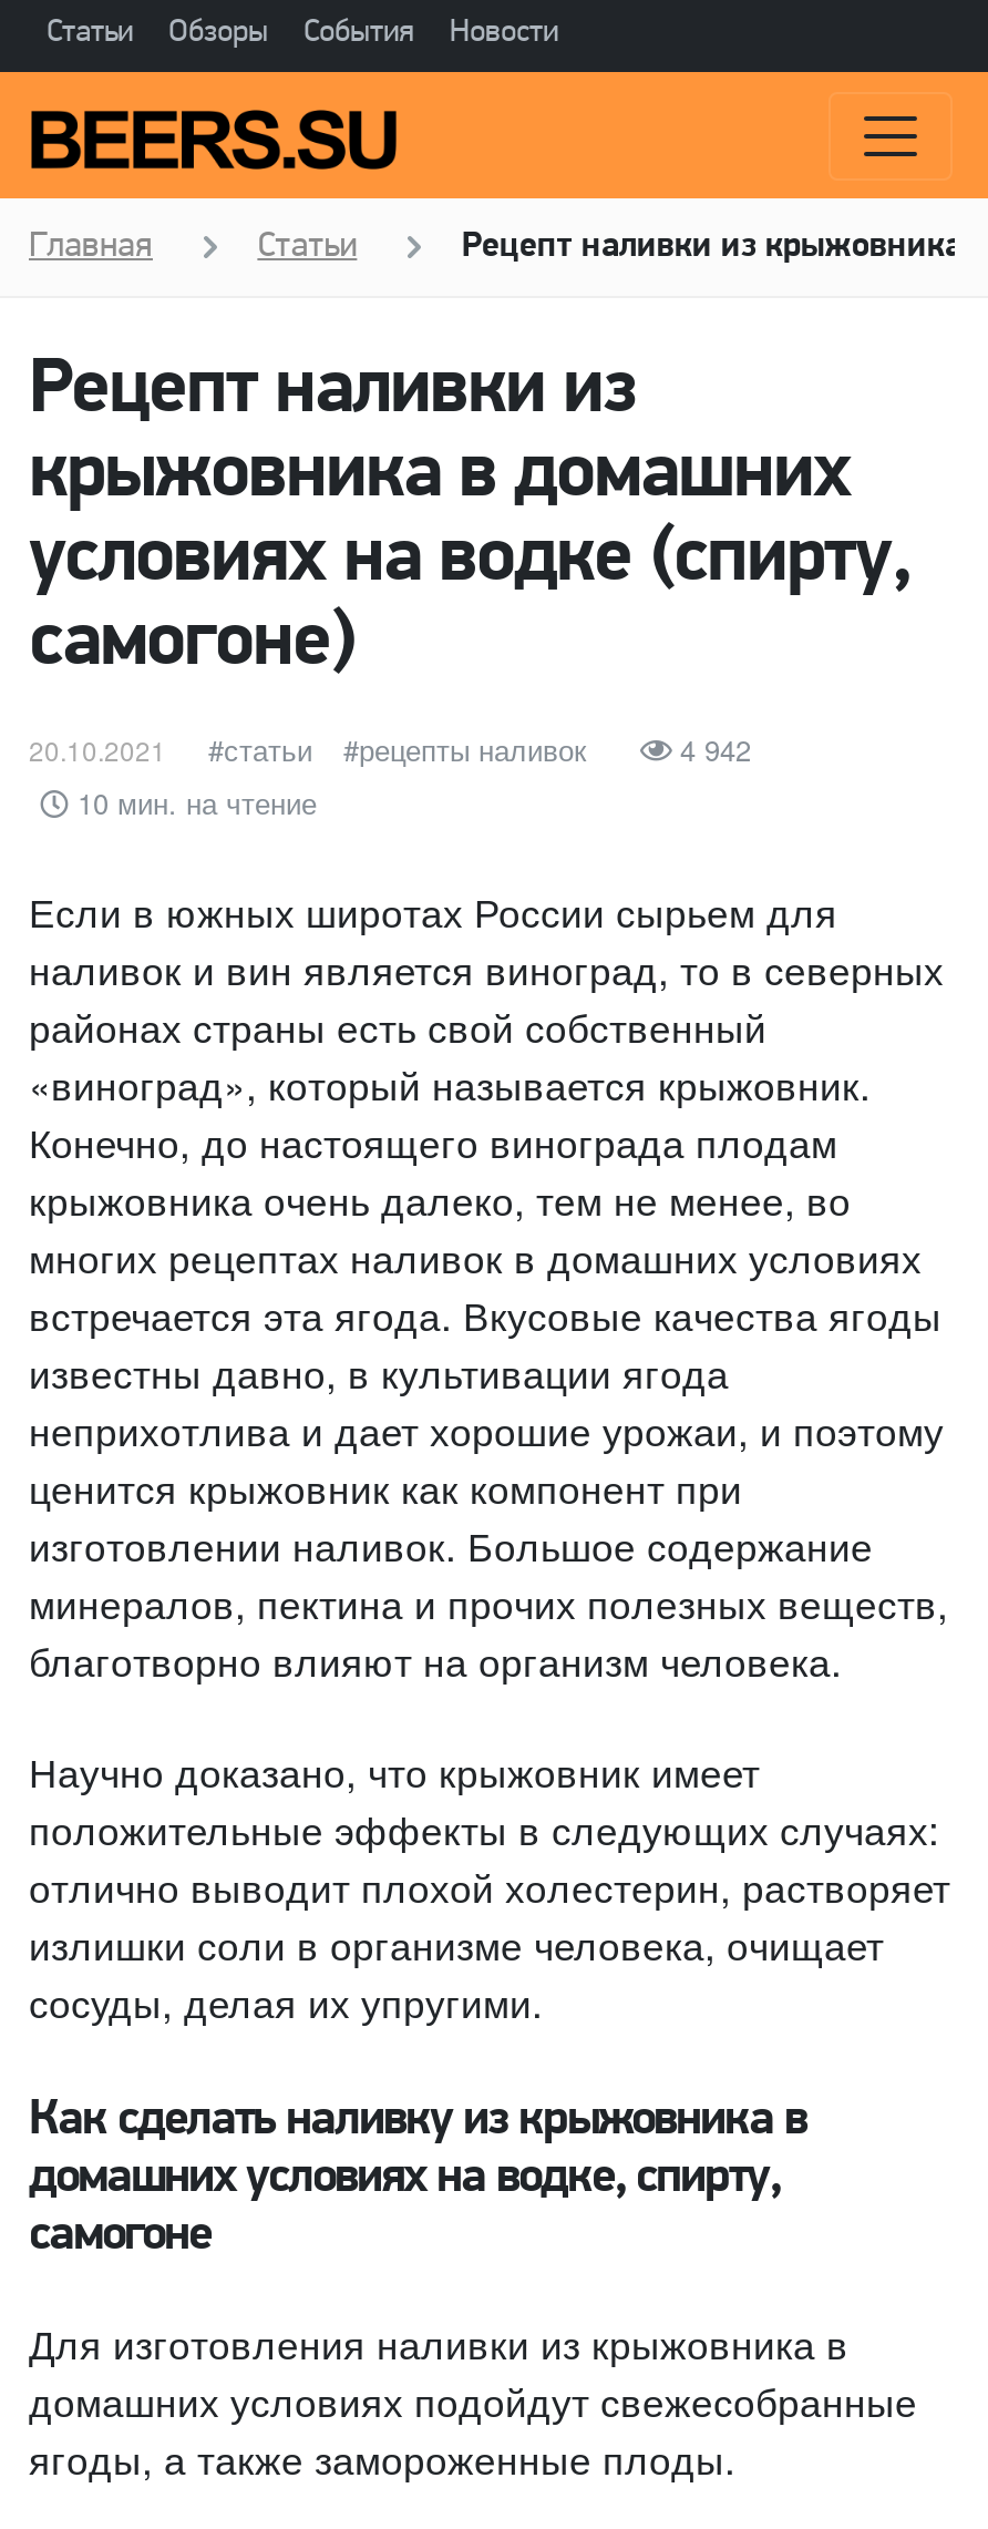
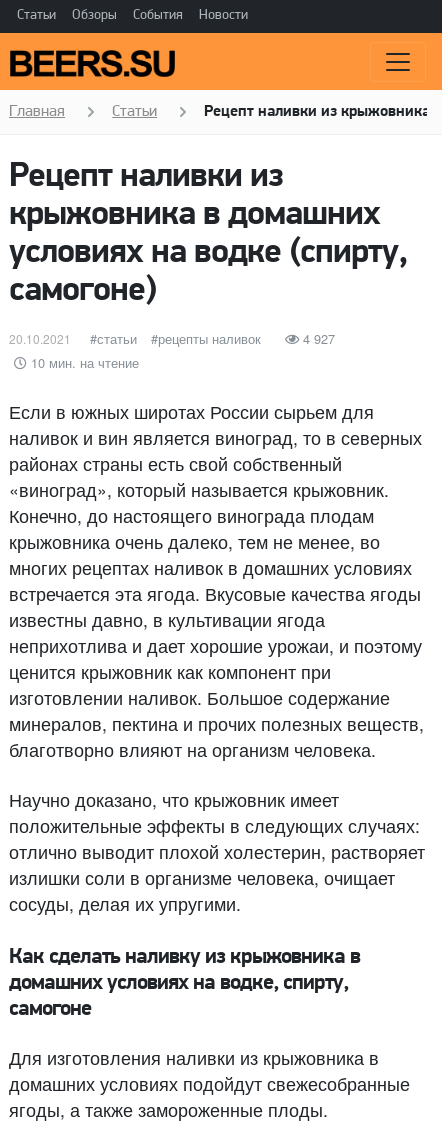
[671,729,751,771] 4 942 -> [299,329,335,348] 4 927

